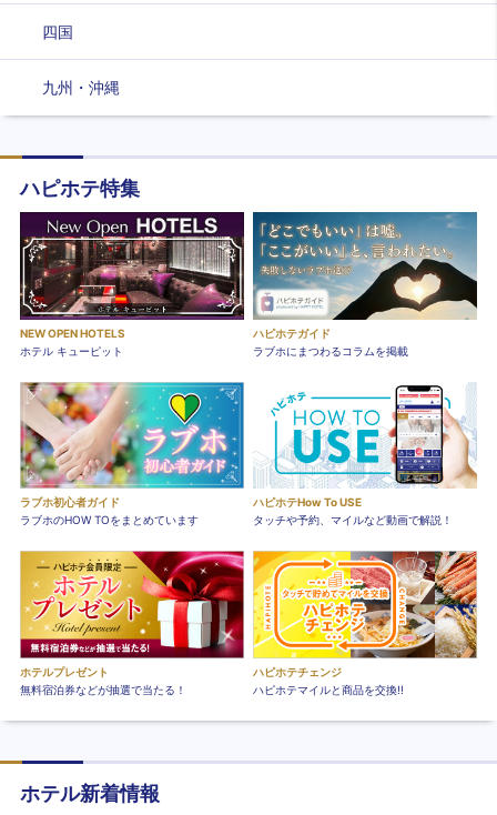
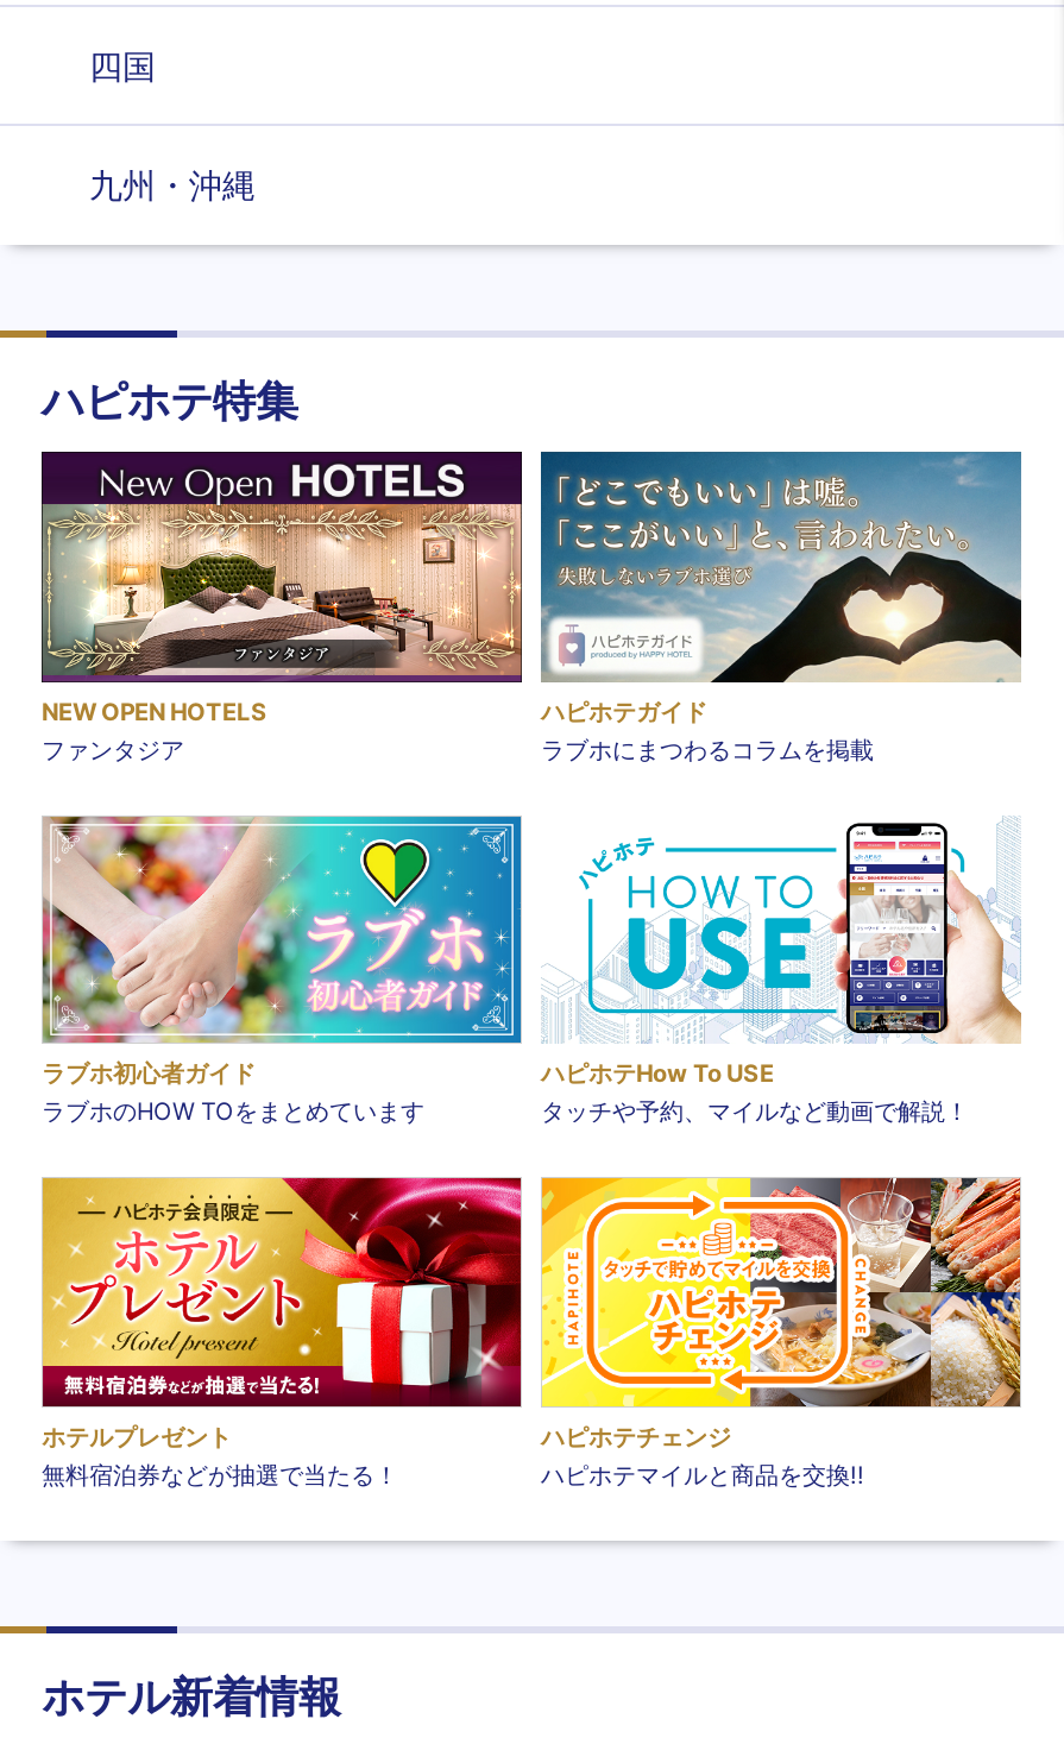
[20,235,245,357] [image] | ホテル キューピット -> [42,502,524,763] [image] | ファンタジア

